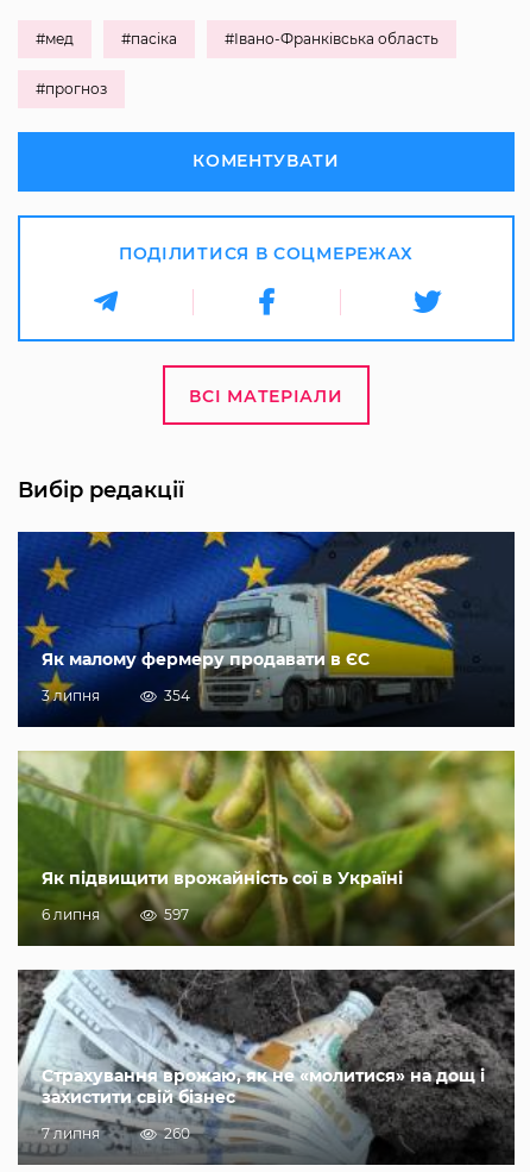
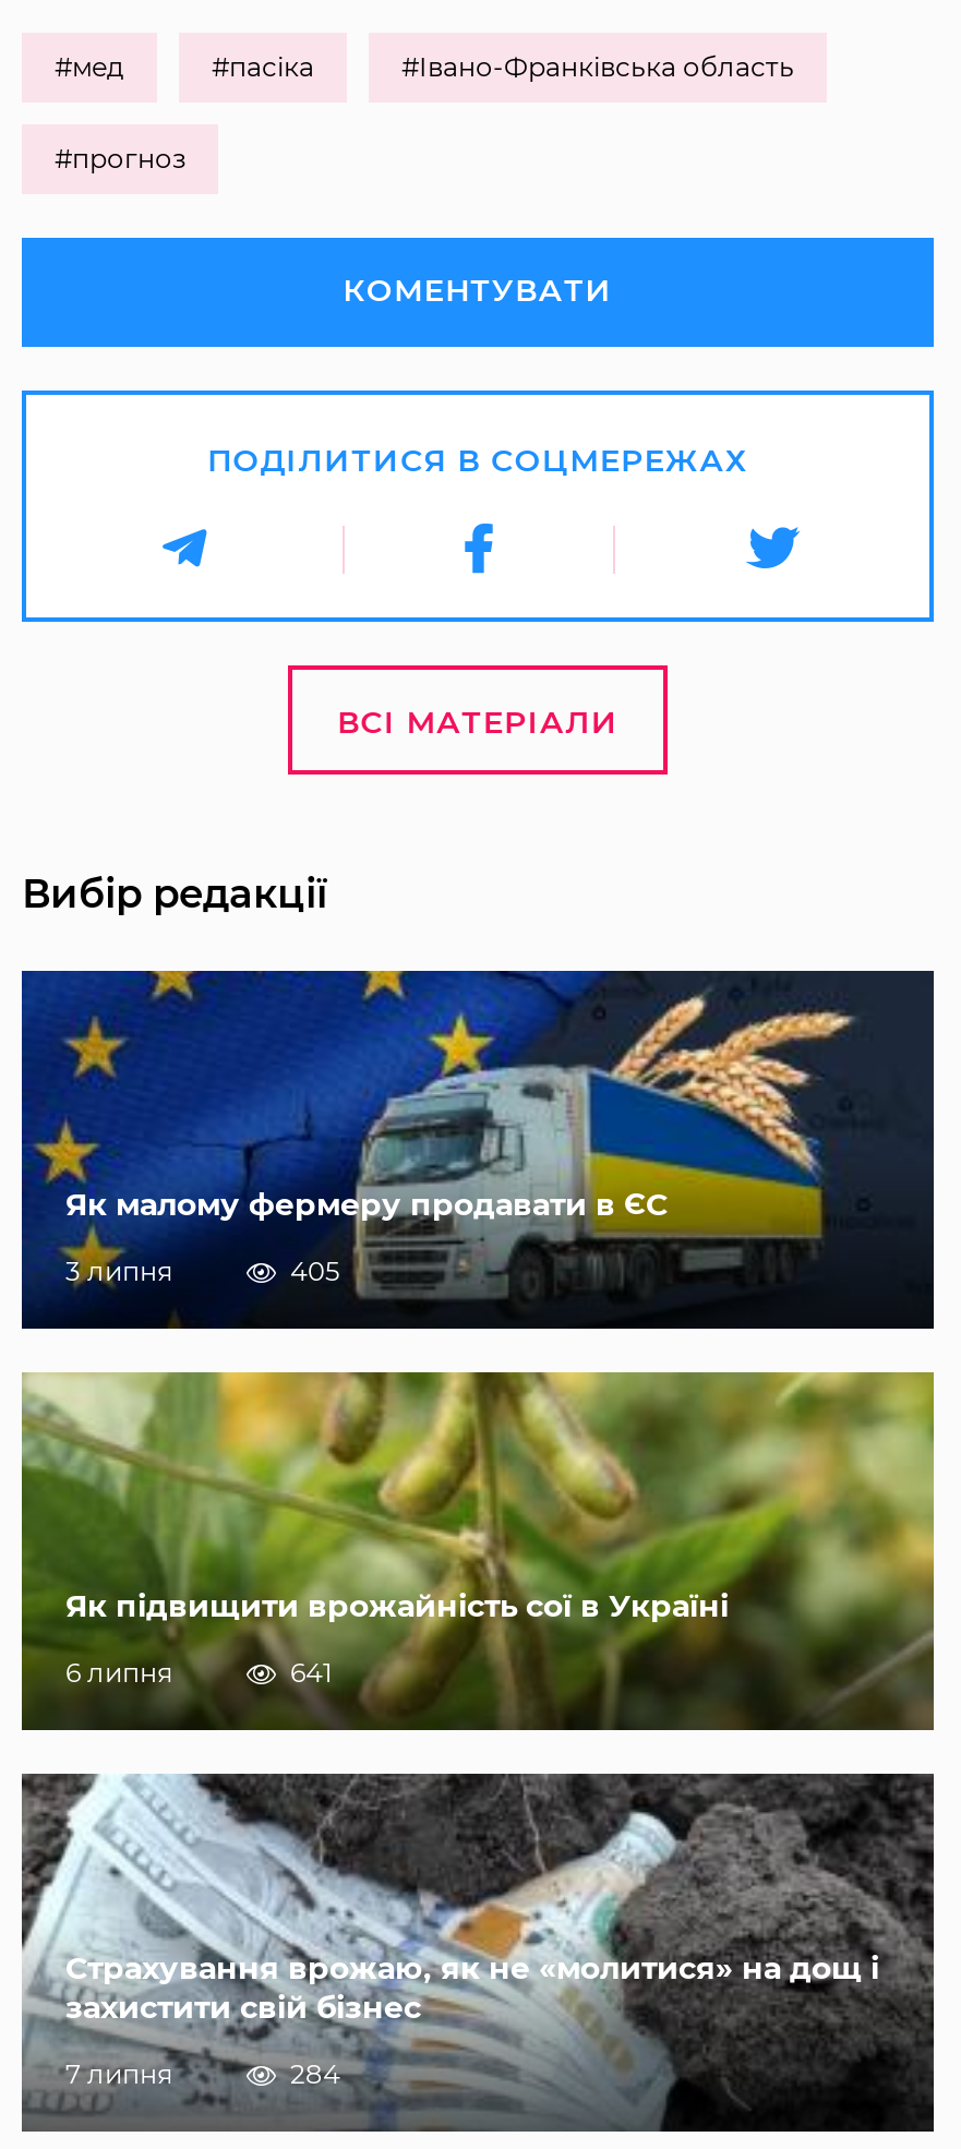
[160,687,190,705] 354 -> [284,1255,340,1287] 405
[160,906,189,923] 597 -> [284,1656,332,1689] 641
[160,1125,190,1142] 260 -> [284,2058,340,2090] 284

